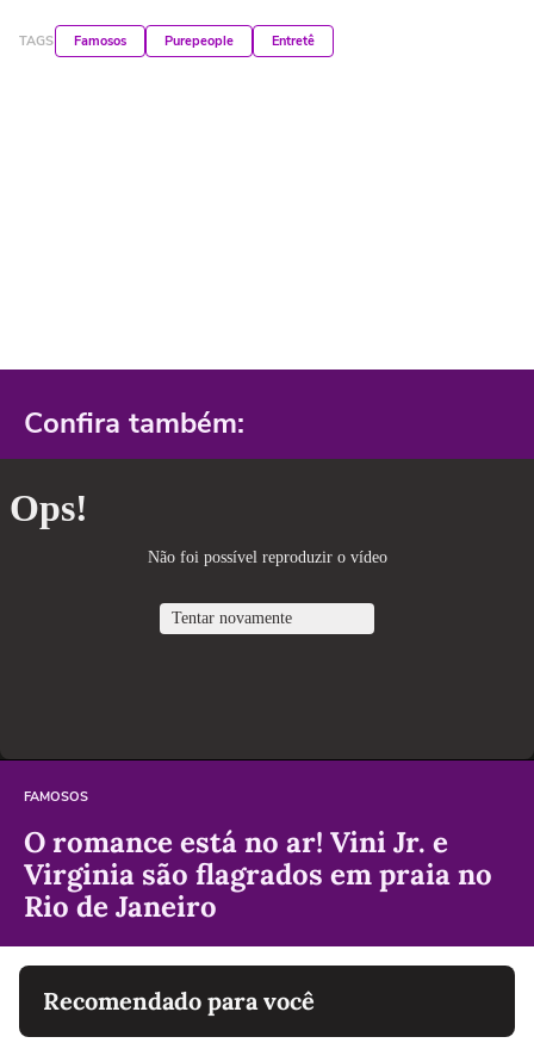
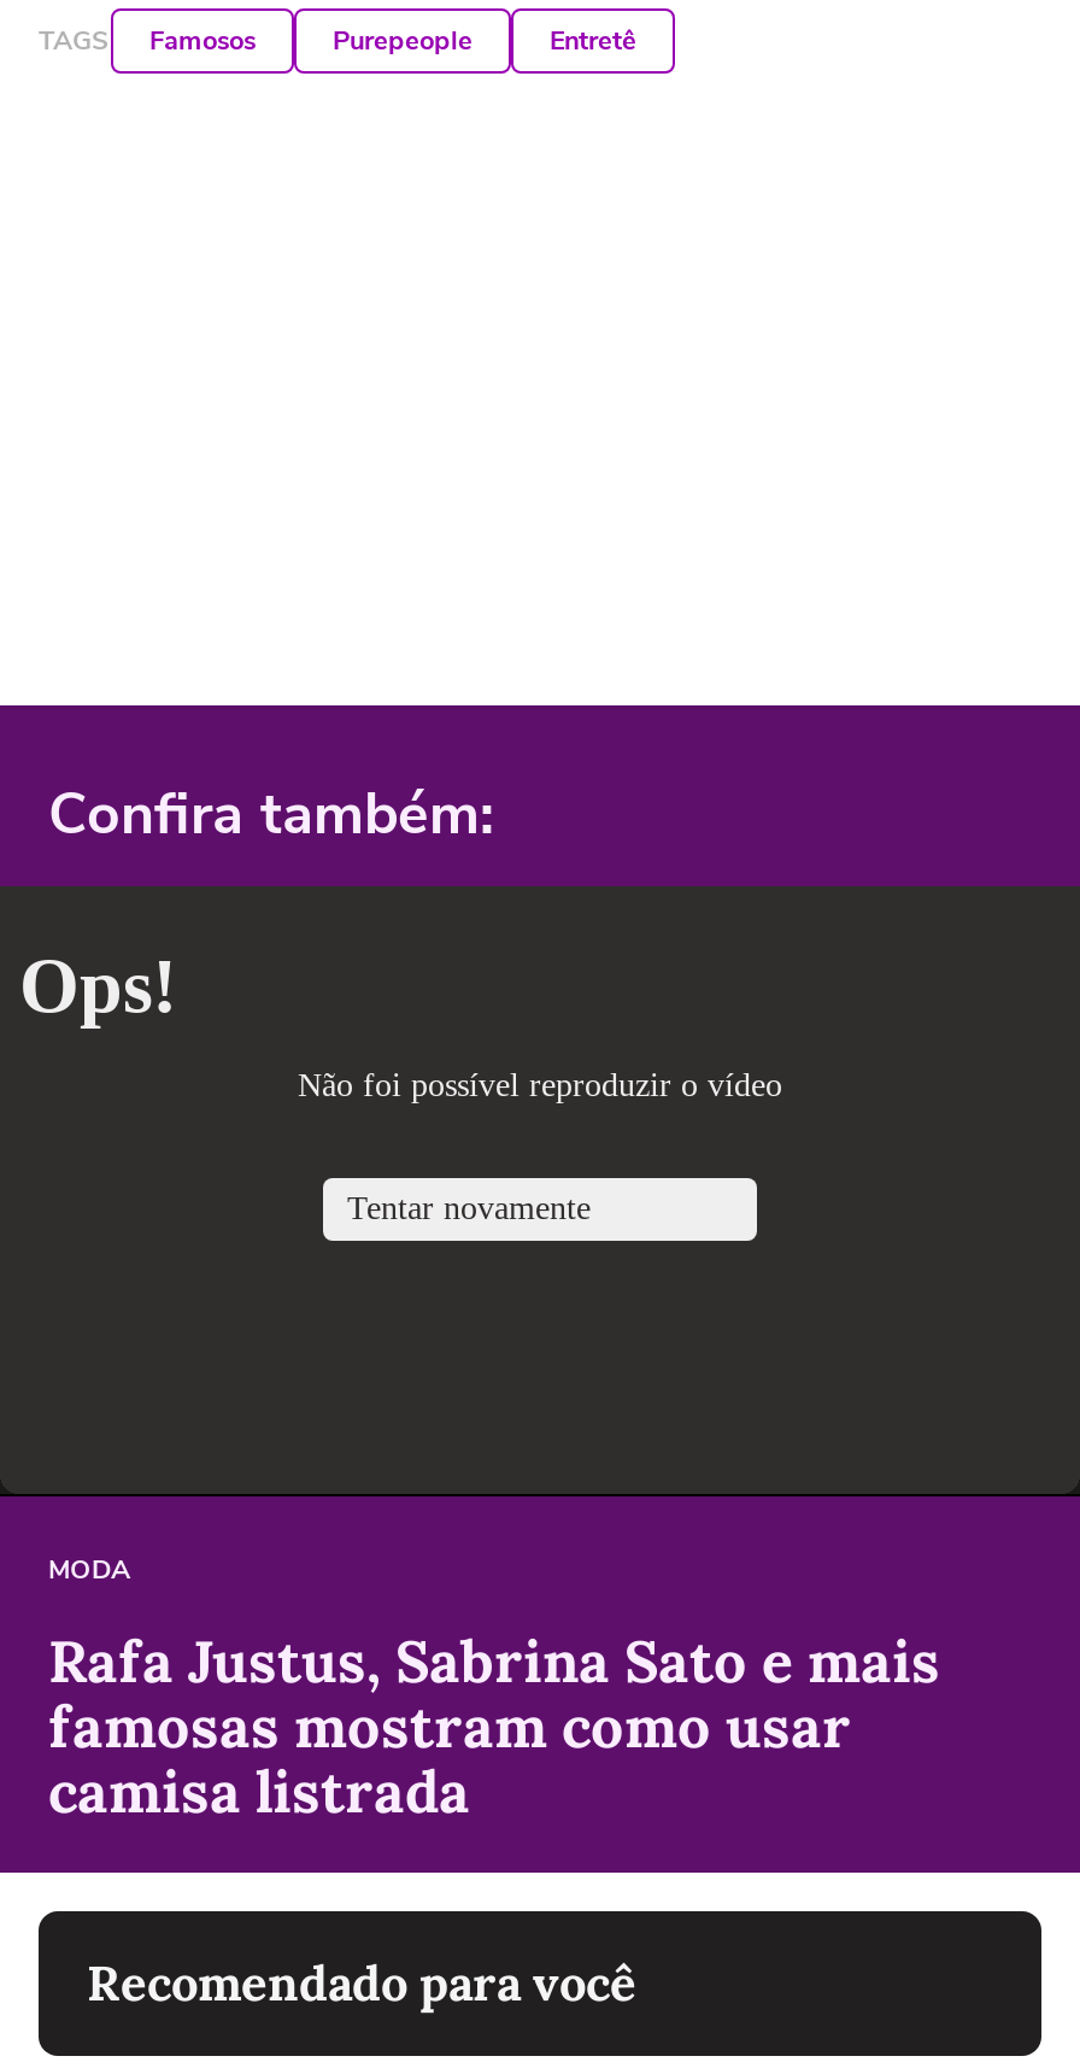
[24,787,88,805] FAMOSOS -> [48,1551,130,1587] MODA
[24,823,492,924] O romance está no ar! Vini Jr. e | Virginia são flagrados em praia no | Rio de Janeiro -> [48,1623,940,1828] Rafa Justus, Sabrina Sato e mais | famosas mostram como usar | camisa listrada

